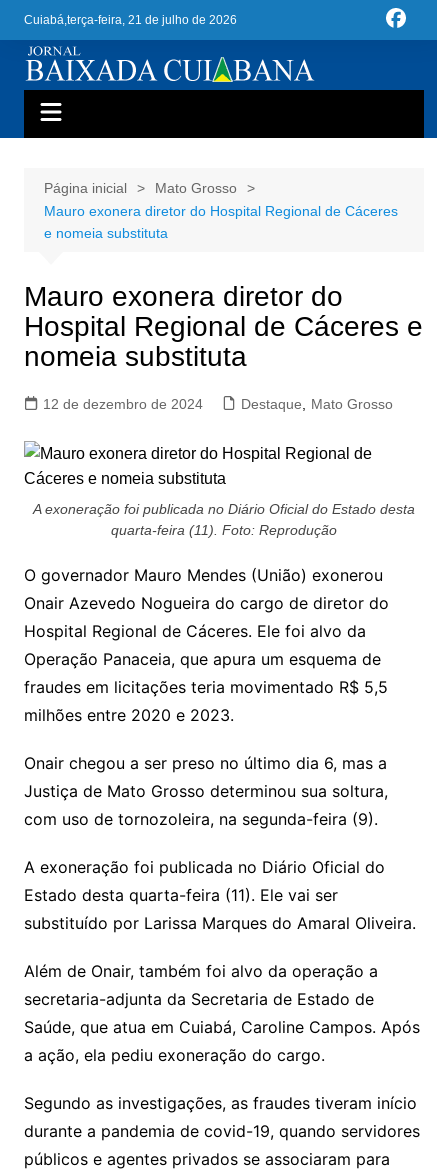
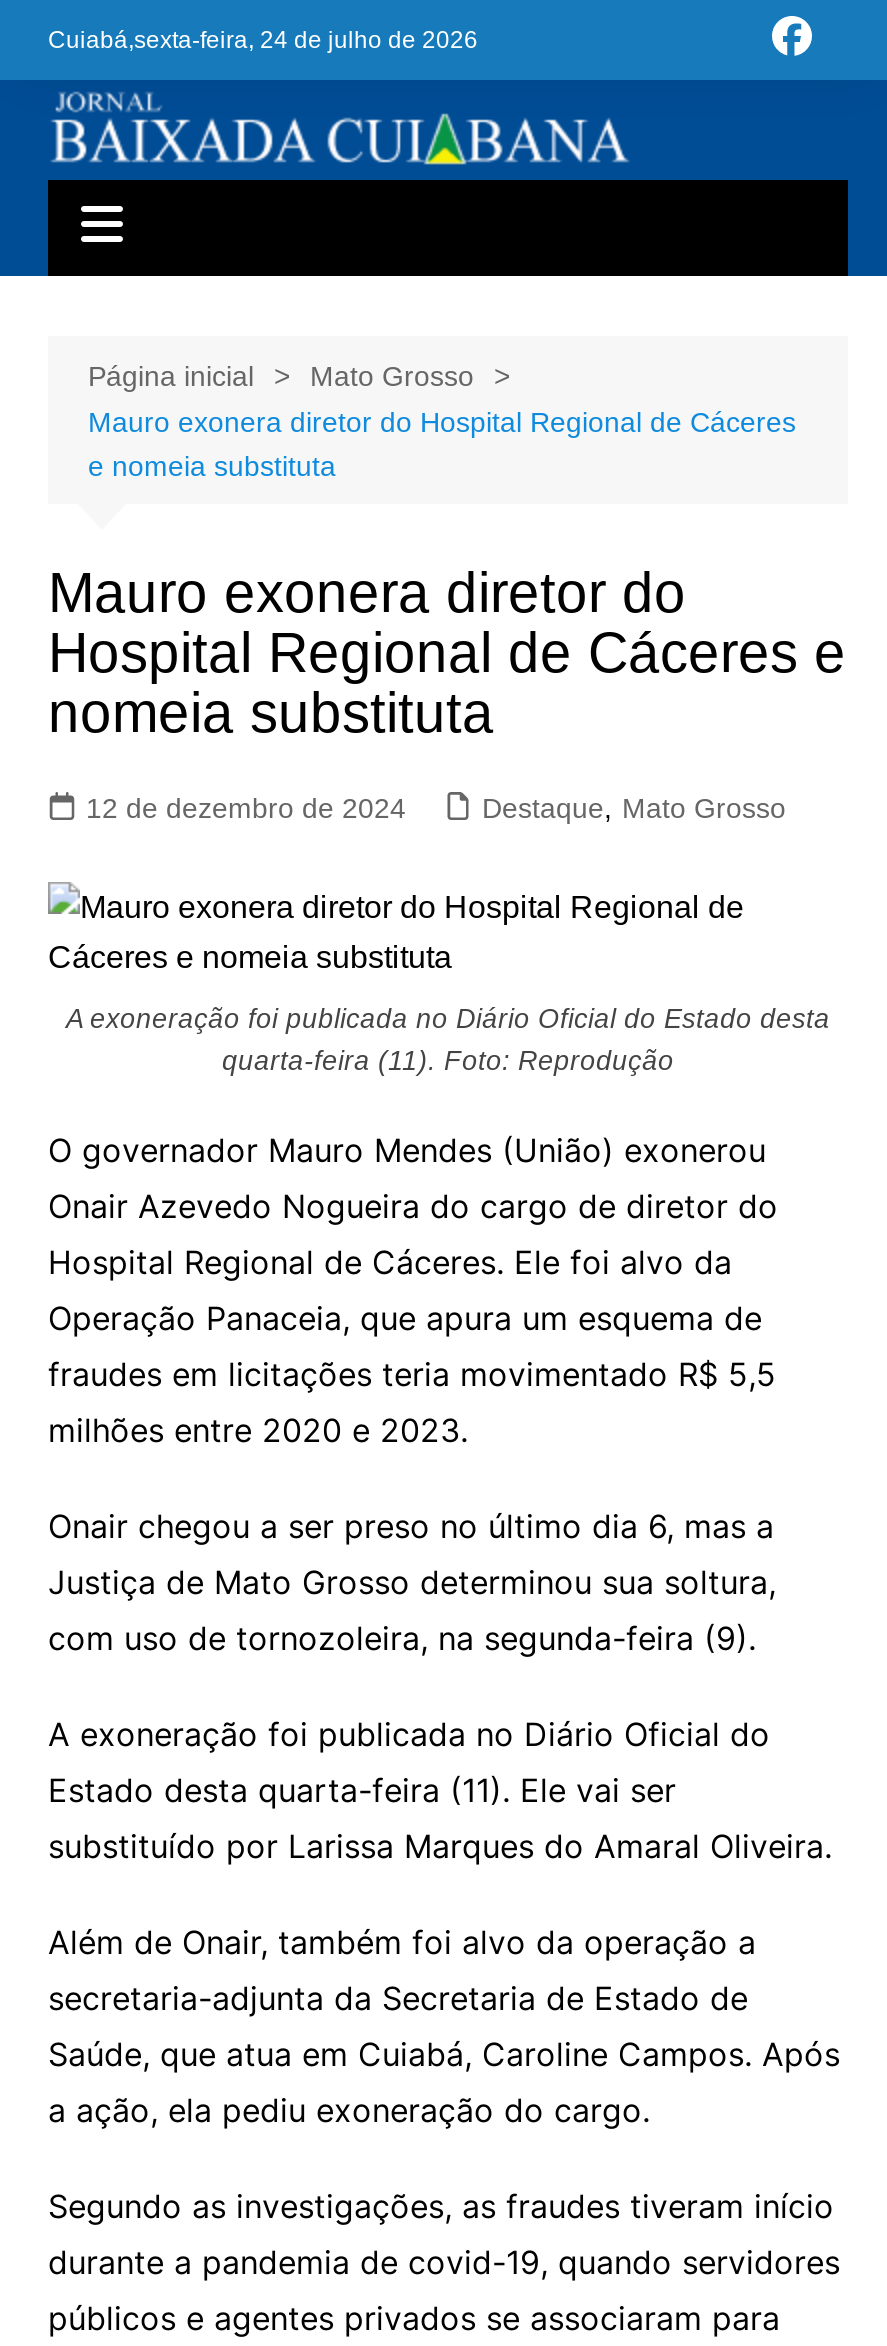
[24,12,237,26] Cuiabá,terça-feira, 21 de julho de 2026 -> [48,25,478,53] Cuiabá,sexta-feira, 24 de julho de 2026

